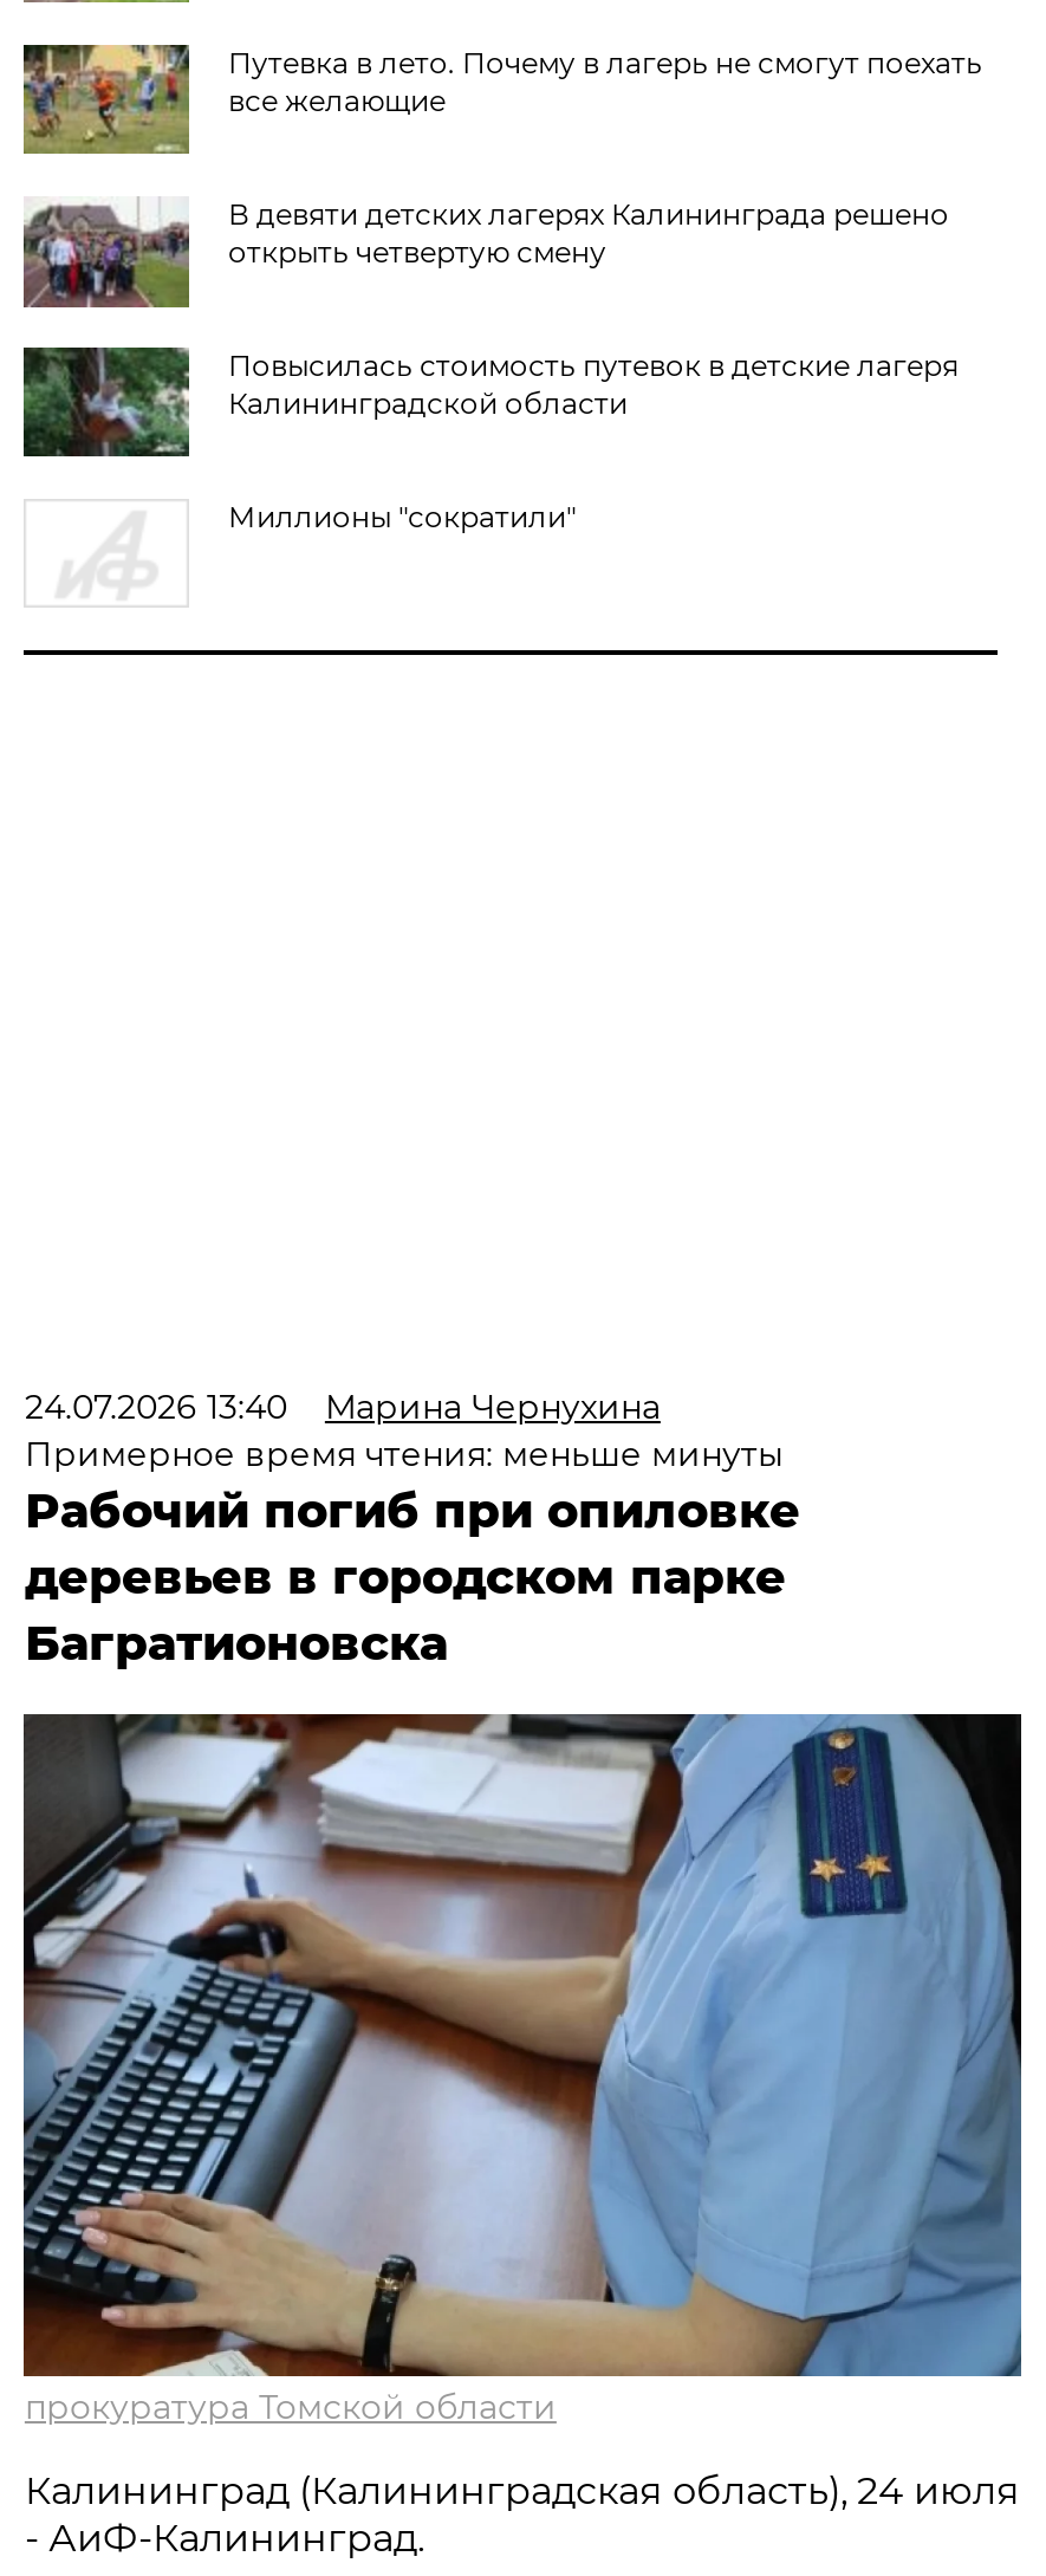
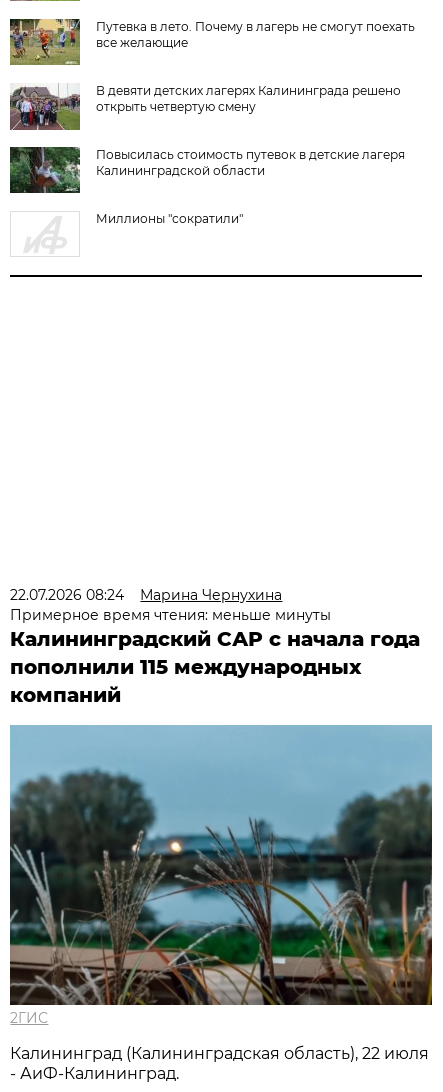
[25,1386,660,1428] 24.07.2026 13:40 Марина Чернухина -> [10,586,282,604] 22.07.2026 08:24 Марина Чернухина
[25,1482,800,1672] Рабочий погиб при опиловке | деревьев в городском парке | Багратионовска -> [10,627,420,707] Калининградский САР с начала года | пополнили 115 международных | компаний
[21,1712,1024,2428] [image] | прокуратура Томской области -> [9,725,433,1027] [image] | 2ГИС
[25,2468,1020,2513] Калининград (Калининградская область), 24 июля -> [10,1044,429,1063] Калининград (Калининградская область), 22 июля

